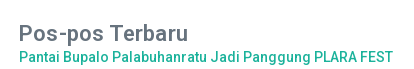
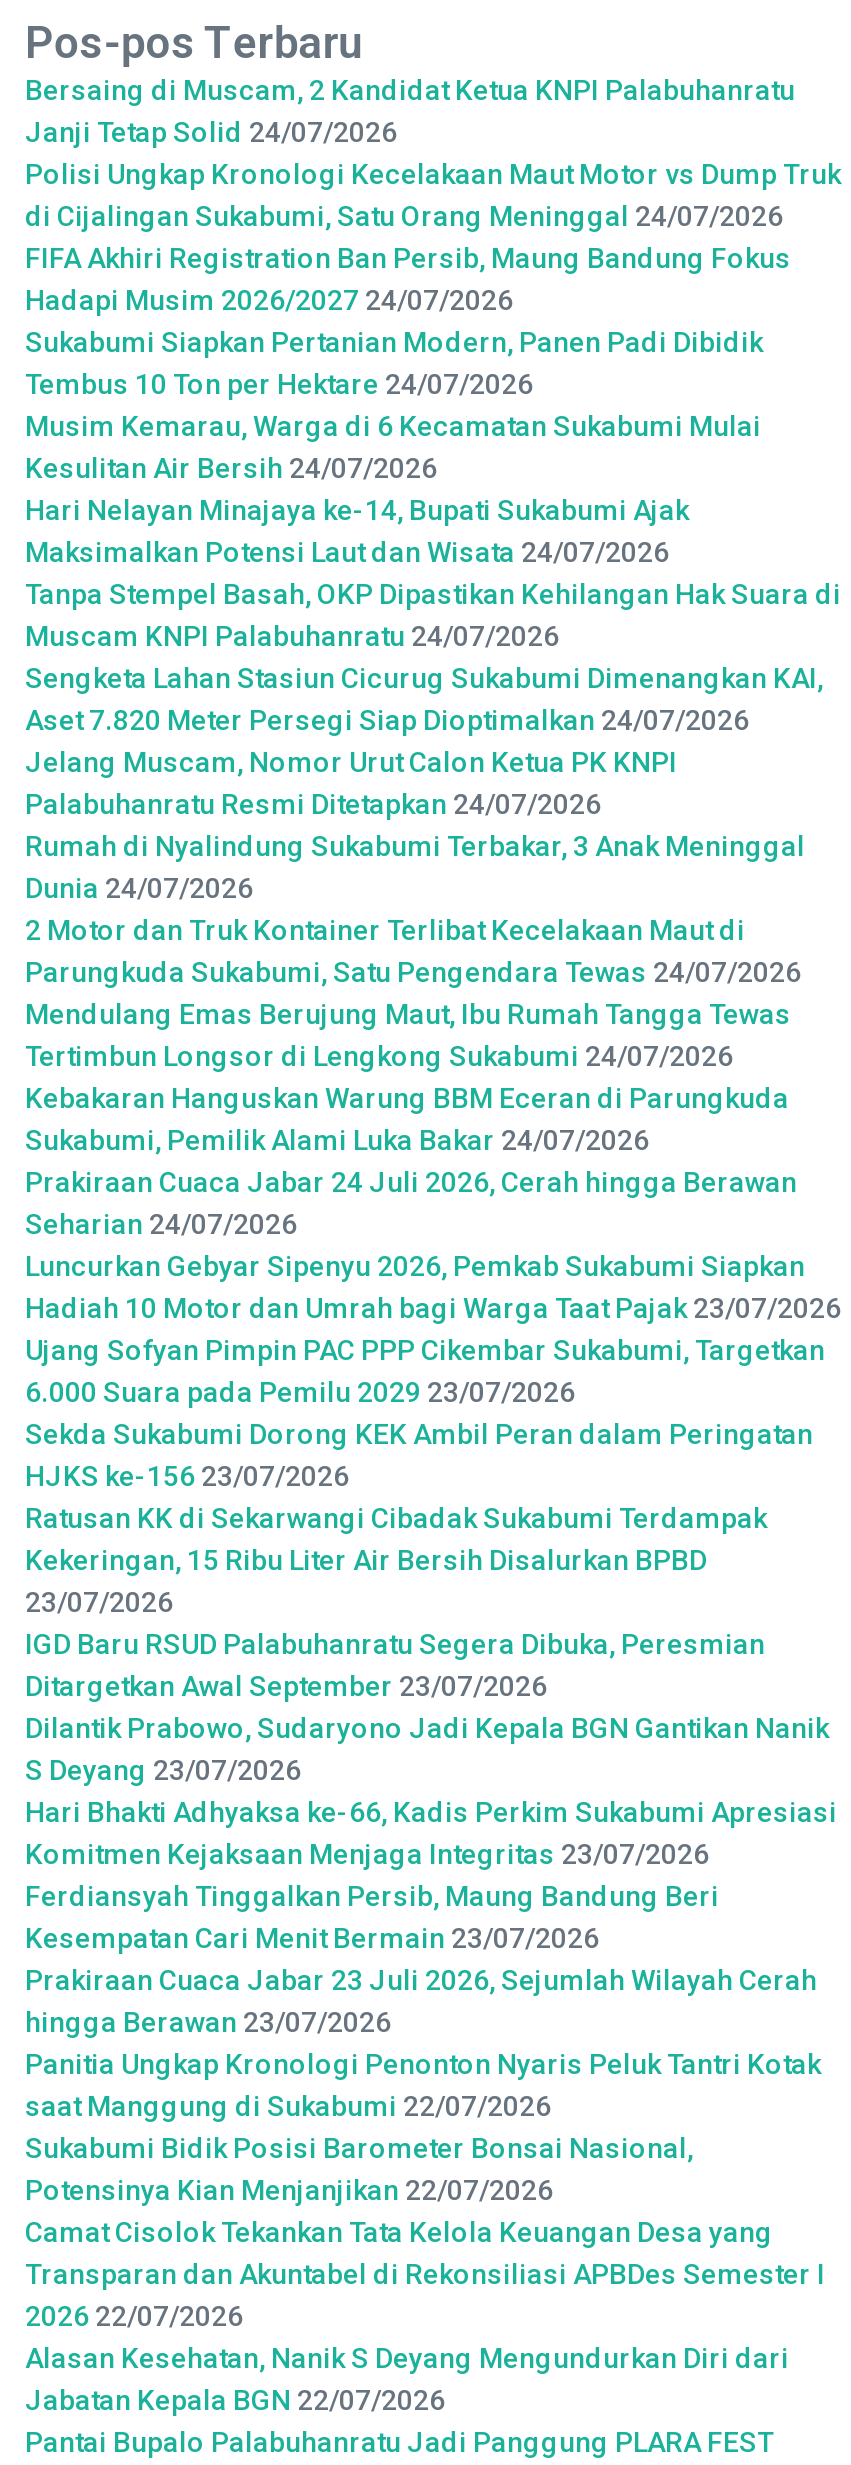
none -> [25,73,841,2415] Bersaing di Muscam, 2 Kandidat Ketua KNPI Palabuhanratu | Janji Tetap Solid 24/07/2026 | Polisi Ungkap Kronologi Kecelakaan Maut Motor vs Dump Truk | di Cijalingan Sukabumi, Satu Orang Meninggal 24/07/2026 | FIFA Akhiri Registration Ban Persib, Maung Bandung Fokus | Hadapi Musim 2026/2027 24/07/2026 | Sukabumi Siapkan Pertanian Modern, Panen Padi Dibidik | Tembus 10 Ton per Hektare 24/07/2026 | Musim Kemarau, Warga di 6 Kecamatan Sukabumi Mulai | Kesulitan Air Bersih 24/07/2026 | Hari Nelayan Minajaya ke-14, Bupati Sukabumi Ajak | Maksimalkan Potensi Laut dan Wisata 24/07/2026 | Tanpa Stempel Basah, OKP Dipastikan Kehilangan Hak Suara di | Muscam KNPI Palabuhanratu 24/07/2026 | Sengketa Lahan Stasiun Cicurug Sukabumi Dimenangkan KAI, | Aset 7.820 Meter Persegi Siap Dioptimalkan 24/07/2026 | Jelang Muscam, Nomor Urut Calon Ketua PK KNPI | Palabuhanratu Resmi Ditetapkan 24/07/2026 | Rumah di Nyalindung Sukabumi Terbakar, 3 Anak Meninggal | Dunia 24/07/2026 | 2 Motor dan Truk Kontainer Terlibat Kecelakaan Maut di | Parungkuda Sukabumi, Satu Pengendara Tewas 24/07/2026 | Mendulang Emas Berujung Maut, Ibu Rumah Tangga Tewas | Tertimbun Longsor di Lengkong Sukabumi 24/07/2026 | Kebakaran Hanguskan Warung BBM Eceran di Parungkuda | Sukabumi, Pemilik Alami Luka Bakar 24/07/2026 | Prakiraan Cuaca Jabar 24 Juli 2026, Cerah hingga Berawan | Seharian 24/07/2026 | Luncurkan Gebyar Sipenyu 2026, Pemkab Sukabumi Siapkan | Hadiah 10 Motor dan Umrah bagi Warga Taat Pajak 23/07/2026 | Ujang Sofyan Pimpin PAC PPP Cikembar Sukabumi, Targetkan | 6.000 Suara pada Pemilu 2029 23/07/2026 | Sekda Sukabumi Dorong KEK Ambil Peran dalam Peringatan | HJKS ke-156 23/07/2026 | Ratusan KK di Sekarwangi Cibadak Sukabumi Terdampak | Kekeringan, 15 Ribu Liter Air Bersih Disalurkan BPBD | 23/07/2026 | IGD Baru RSUD Palabuhanratu Segera Dibuka, Peresmian | Ditargetkan Awal September 23/07/2026 | Dilantik Prabowo, Sudaryono Jadi Kepala BGN Gantikan Nanik | S Deyang 23/07/2026 | Hari Bhakti Adhyaksa ke-66, Kadis Perkim Sukabumi Apresiasi | Komitmen Kejaksaan Menjaga Integritas 23/07/2026 | Ferdiansyah Tinggalkan Persib, Maung Bandung Beri | Kesempatan Cari Menit Bermain 23/07/2026 | Prakiraan Cuaca Jabar 23 Juli 2026, Sejumlah Wilayah Cerah | hingga Berawan 23/07/2026 | Panitia Ungkap Kronologi Penonton Nyaris Peluk Tantri Kotak | saat Manggung di Sukabumi 22/07/2026 | Sukabumi Bidik Posisi Barometer Bonsai Nasional, | Potensinya Kian Menjanjikan 22/07/2026 | Camat Cisolok Tekankan Tata Kelola Keuangan Desa yang | Transparan dan Akuntabel di Rekonsiliasi APBDes Semester I | 2026 22/07/2026 | Alasan Kesehatan, Nanik S Deyang Mengundurkan Diri dari | Jabatan Kepala BGN 22/07/2026

